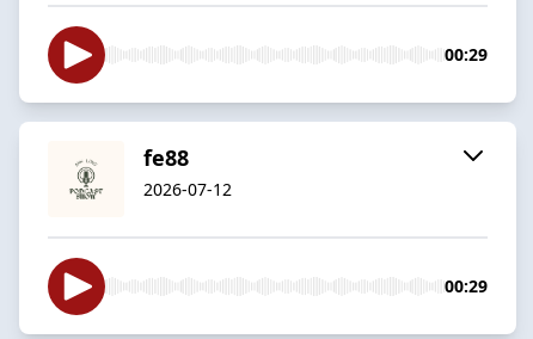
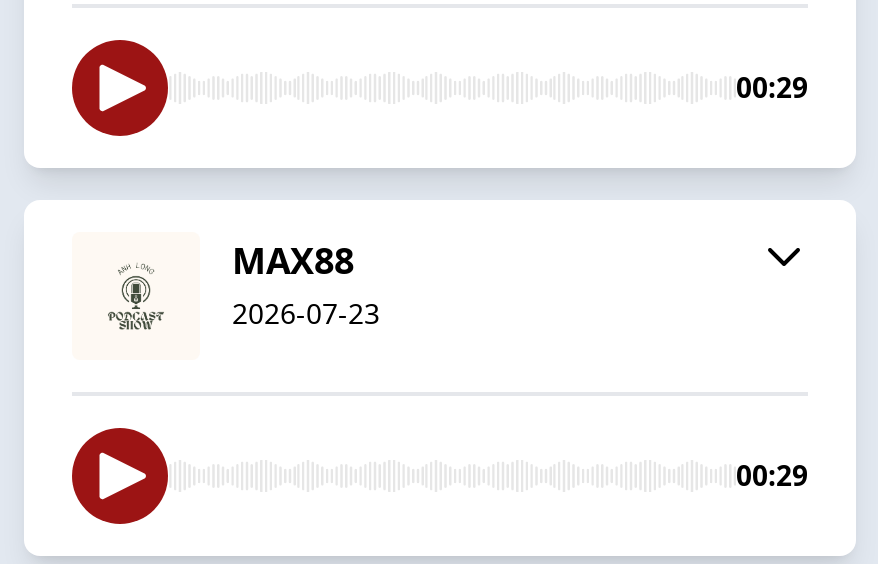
[143,143,232,200] fe88 | 2026-07-12 -> [232,236,380,332] MAX88 | 2026-07-23

